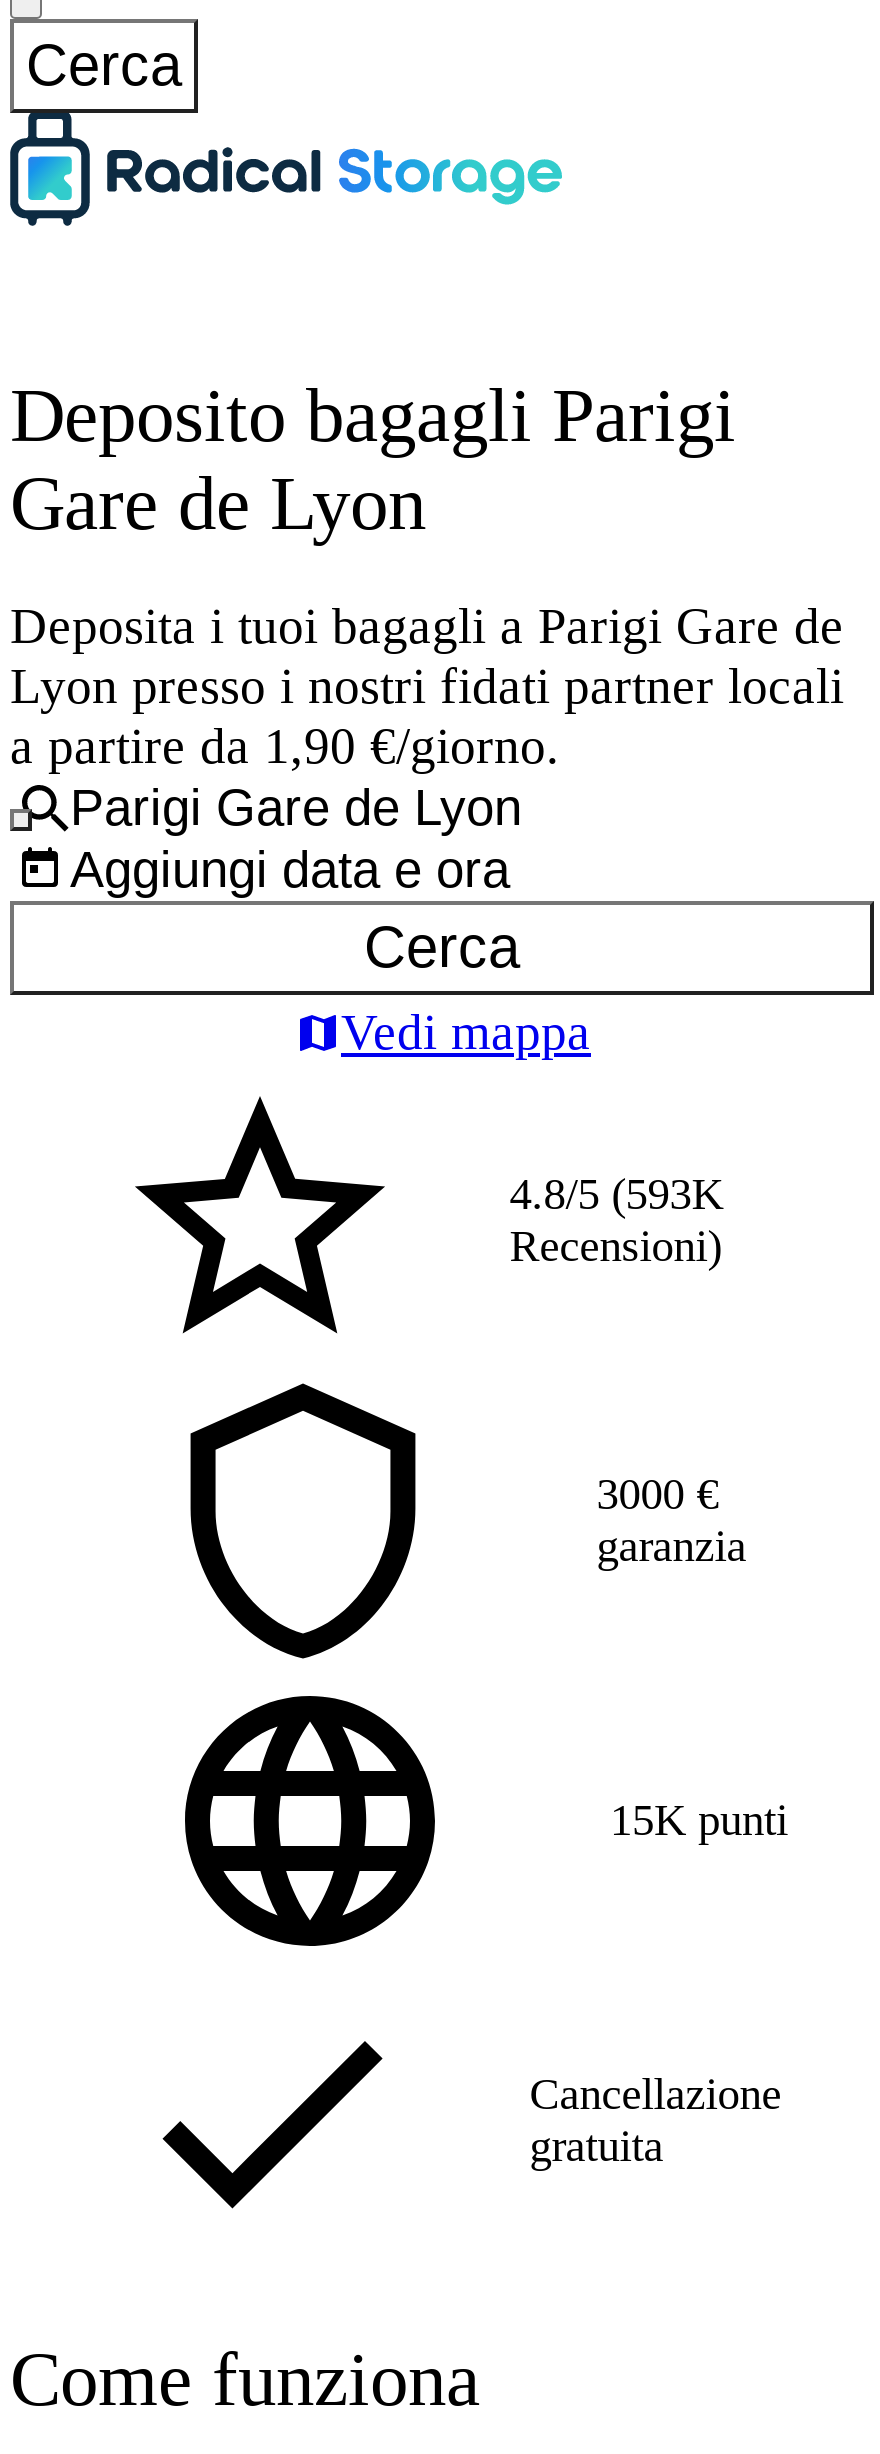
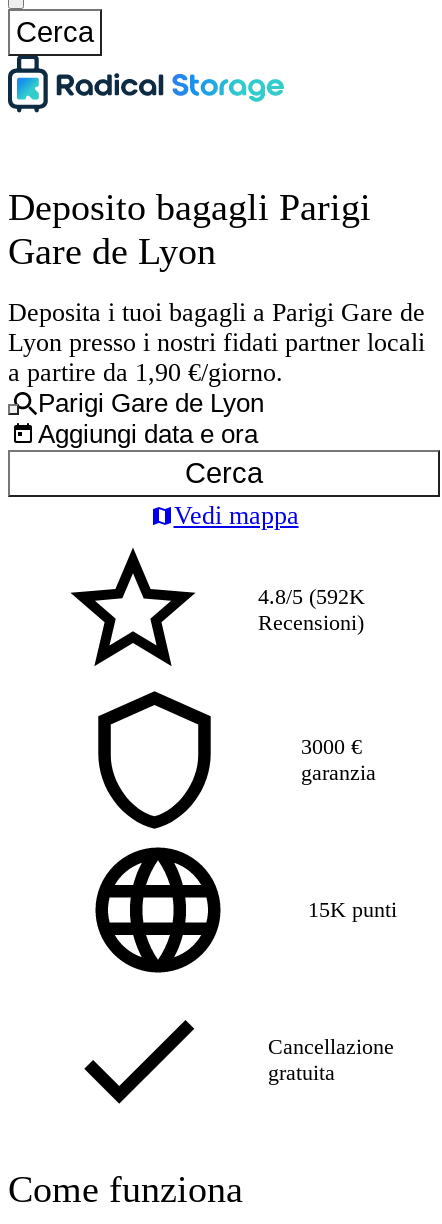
[509,1170,723,1220] 4.8/5 (593K -> [258,584,365,609] 4.8/5 (592K

